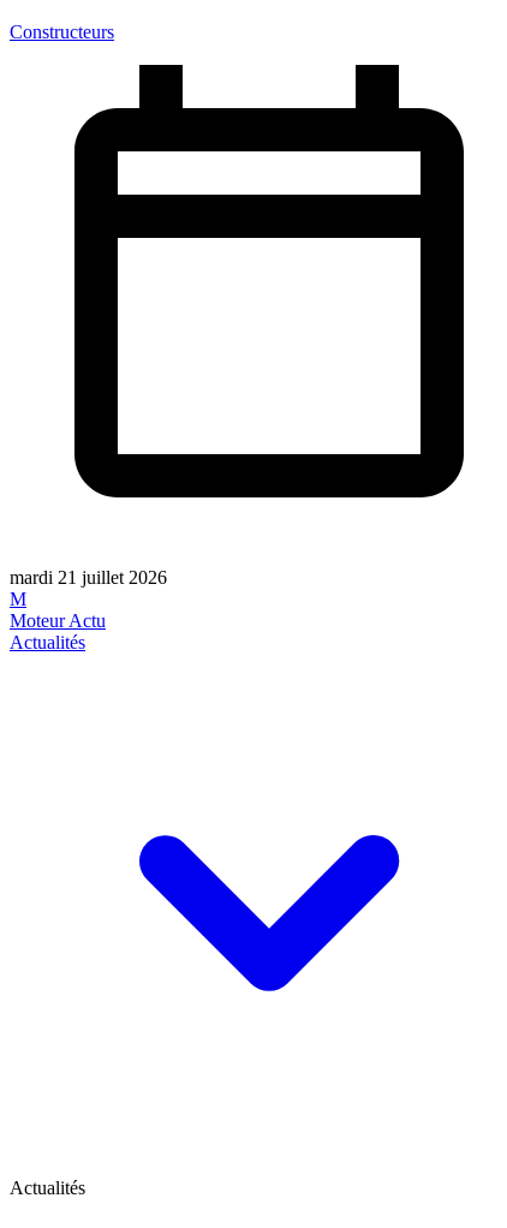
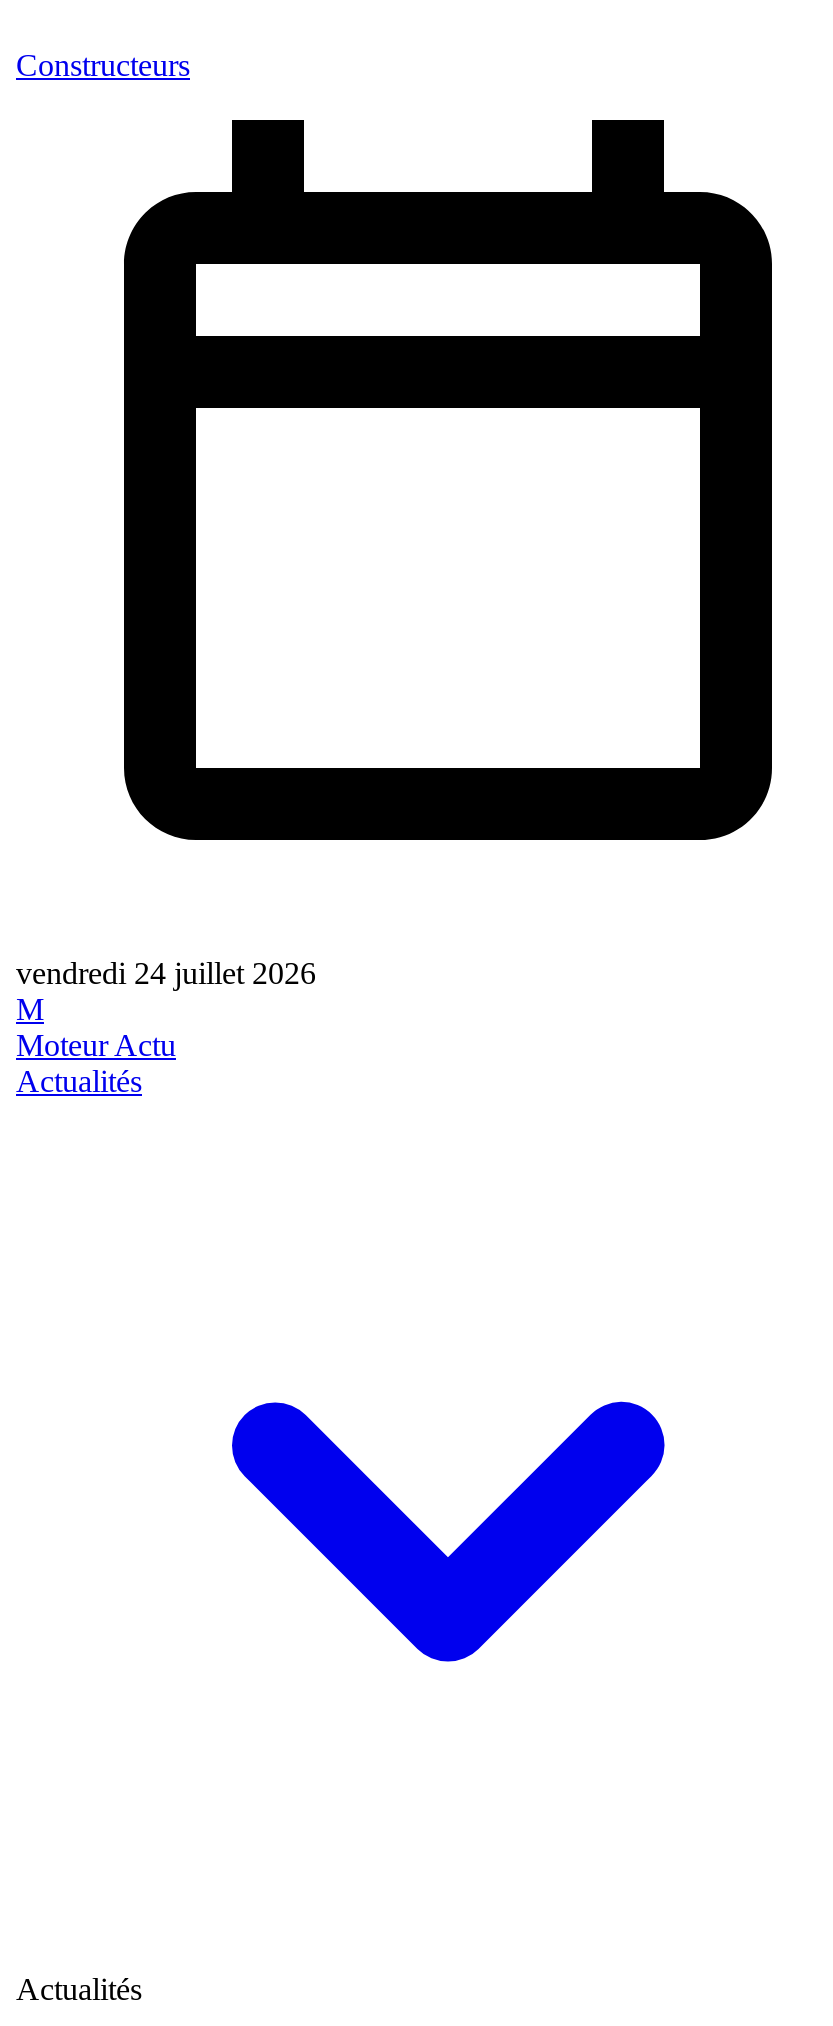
[10,567,167,588] mardi 21 juillet 2026 -> [16,956,316,990] vendredi 24 juillet 2026

